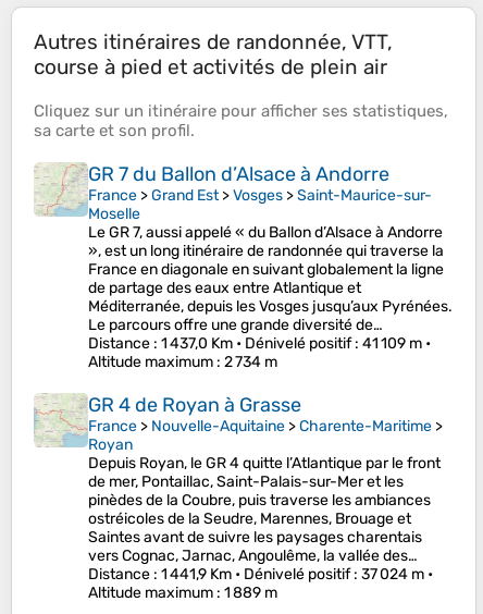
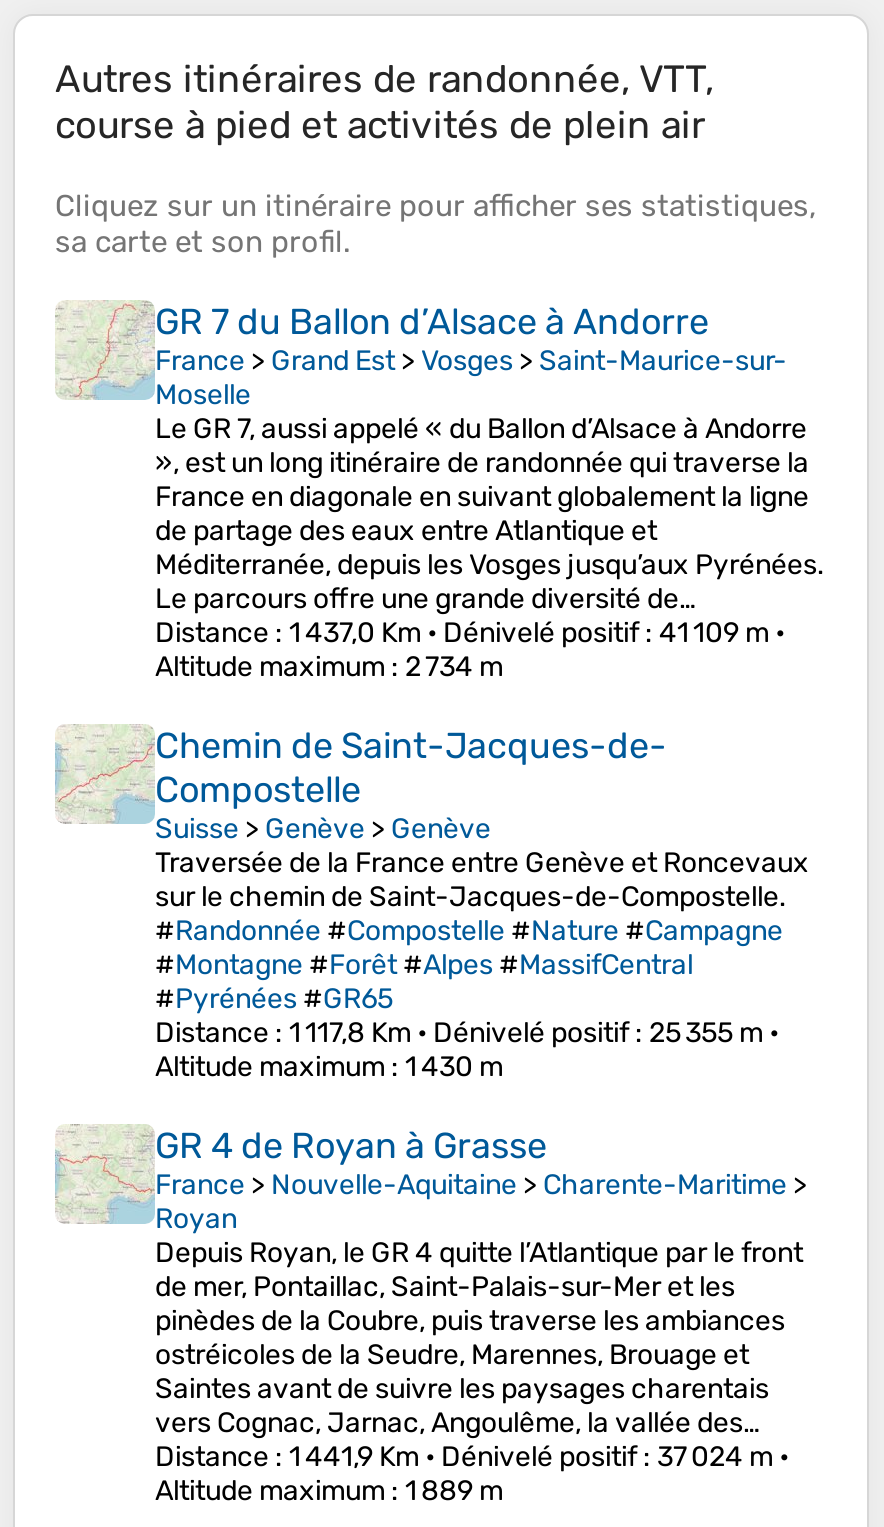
none -> [155,724,809,1084] Chemin de Saint-Jacques-de- | Compostelle | Suisse > Genève > Genève | Traversée de la France entre Genève et Roncevaux | sur le chemin de Saint-Jacques-de-Compostelle. | #Randonnée #Compostelle #Nature #Campagne | #Montagne #Forêt #Alpes #MassifCentral | #Pyrénées #GR65 | Distance: 1 117,8 Km • Dénivelé positif: 25 355 m • | Altitude maximum: 1 430 m

